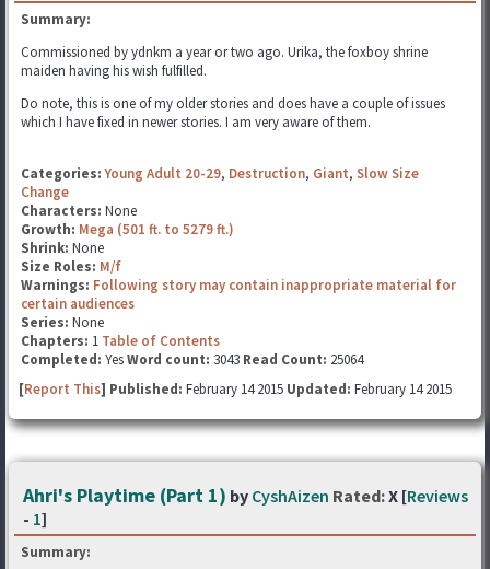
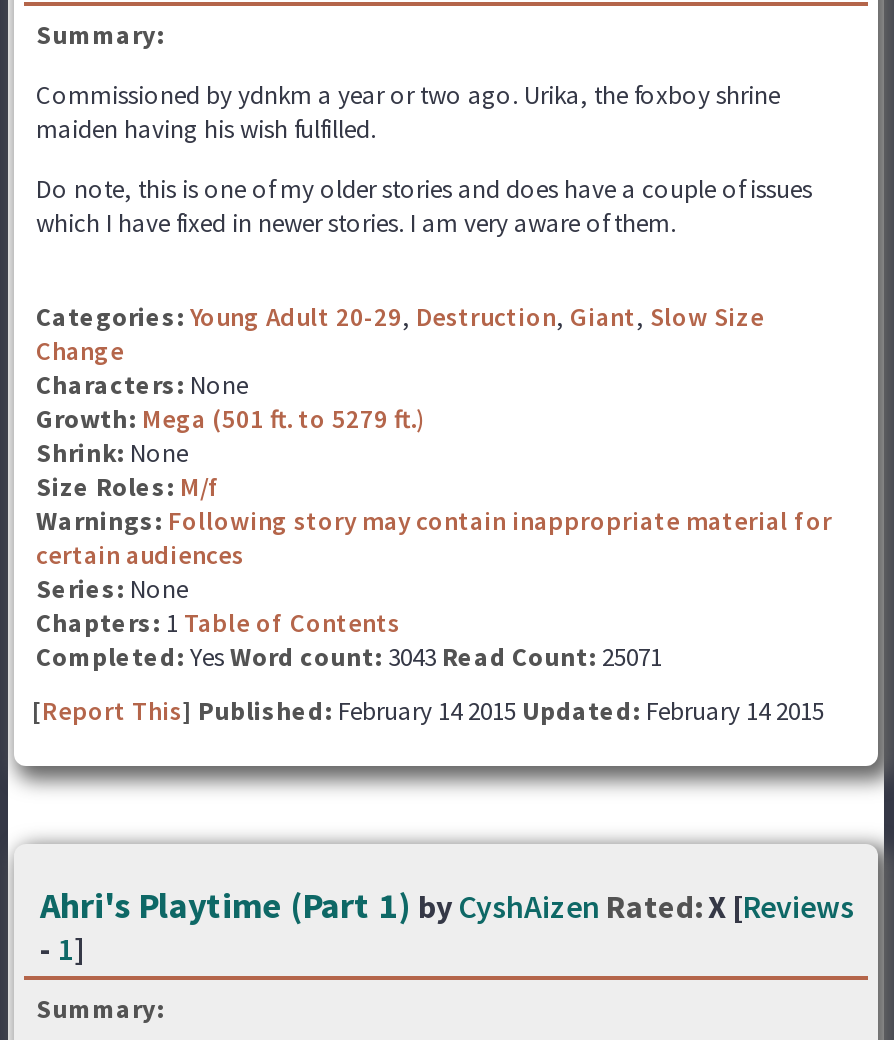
[21,350,363,369] Completed: Yes Word count: 3043 Read Count: 25064 -> [36,640,662,674] Completed: Yes Word count: 3043 Read Count: 25071

